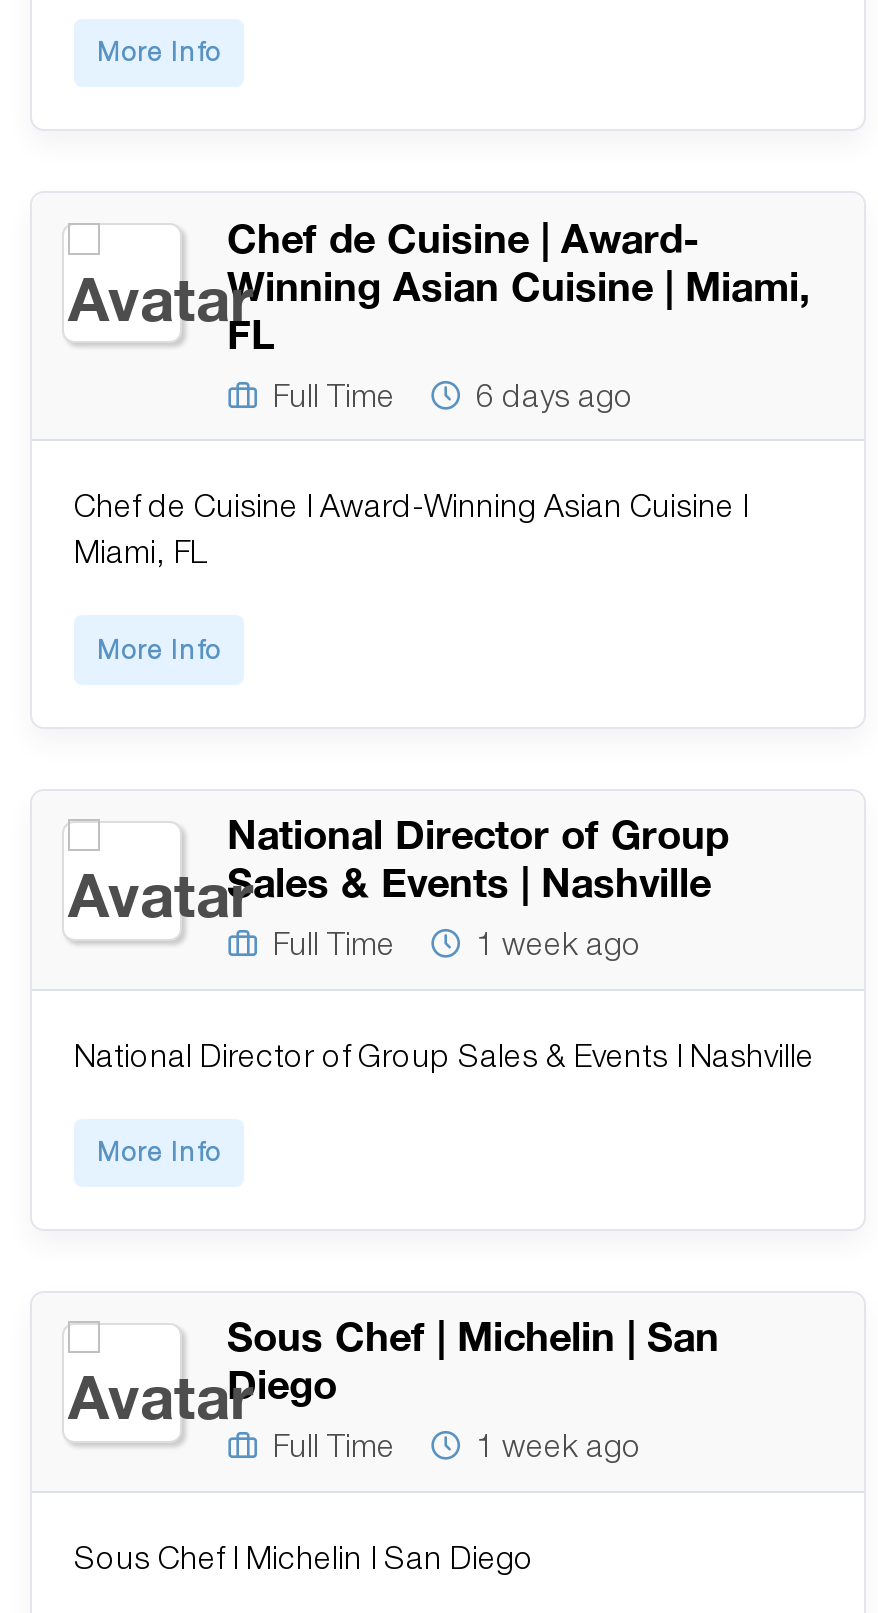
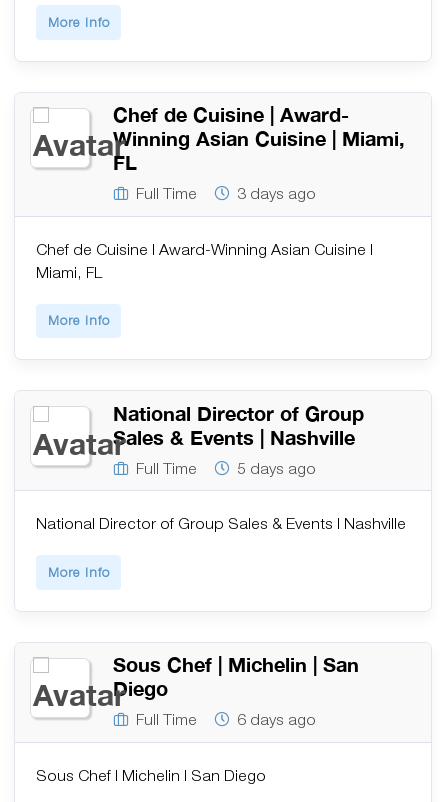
[476,376,634,412] 6 days ago -> [237,184,316,202] 3 days ago
[476,925,642,961] 1 week ago -> [237,459,316,477] 5 days ago
[476,1428,642,1464] 1 week ago -> [237,710,316,728] 6 days ago

